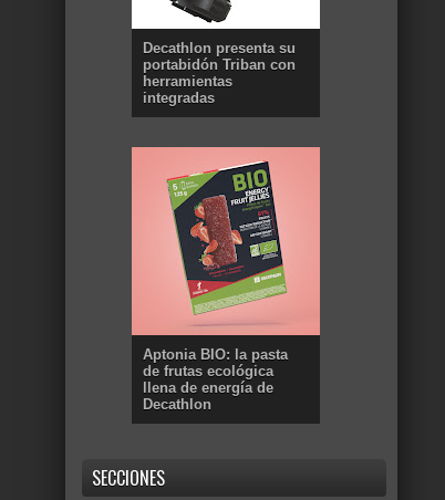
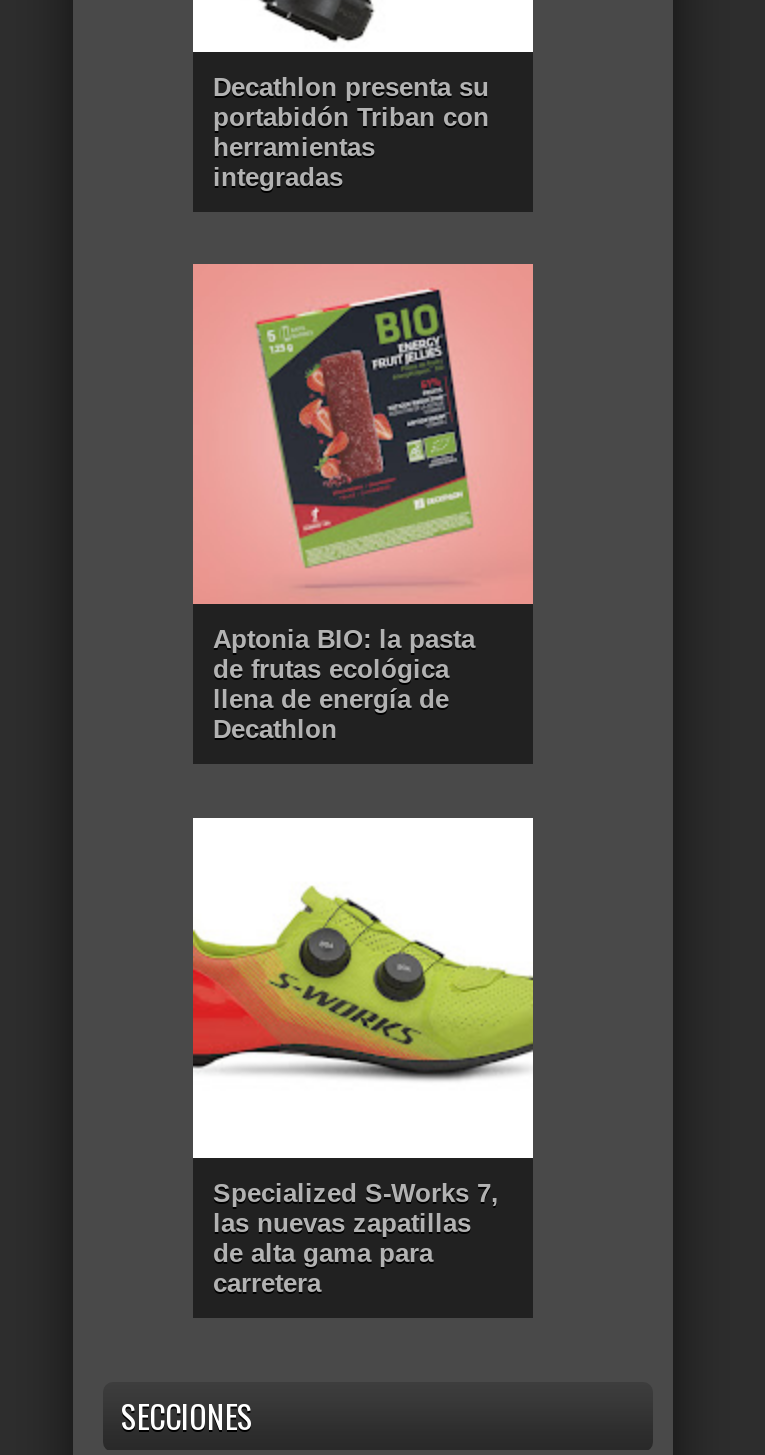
none -> [191,816,535,1298] [image] | Specialized S-Works 7, | las nuevas zapatillas | de alta gama para | carretera

